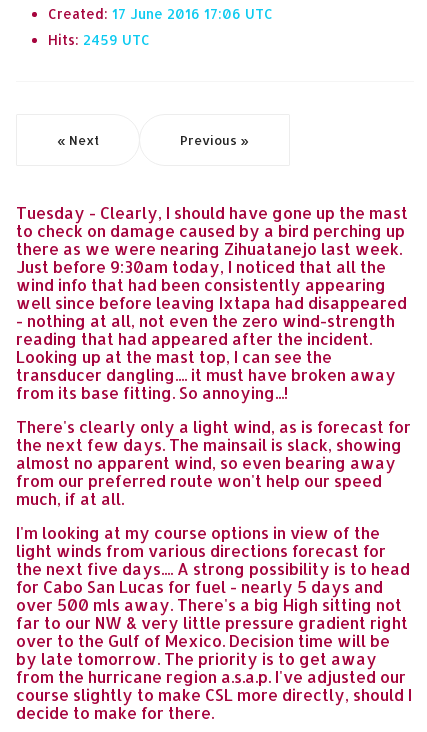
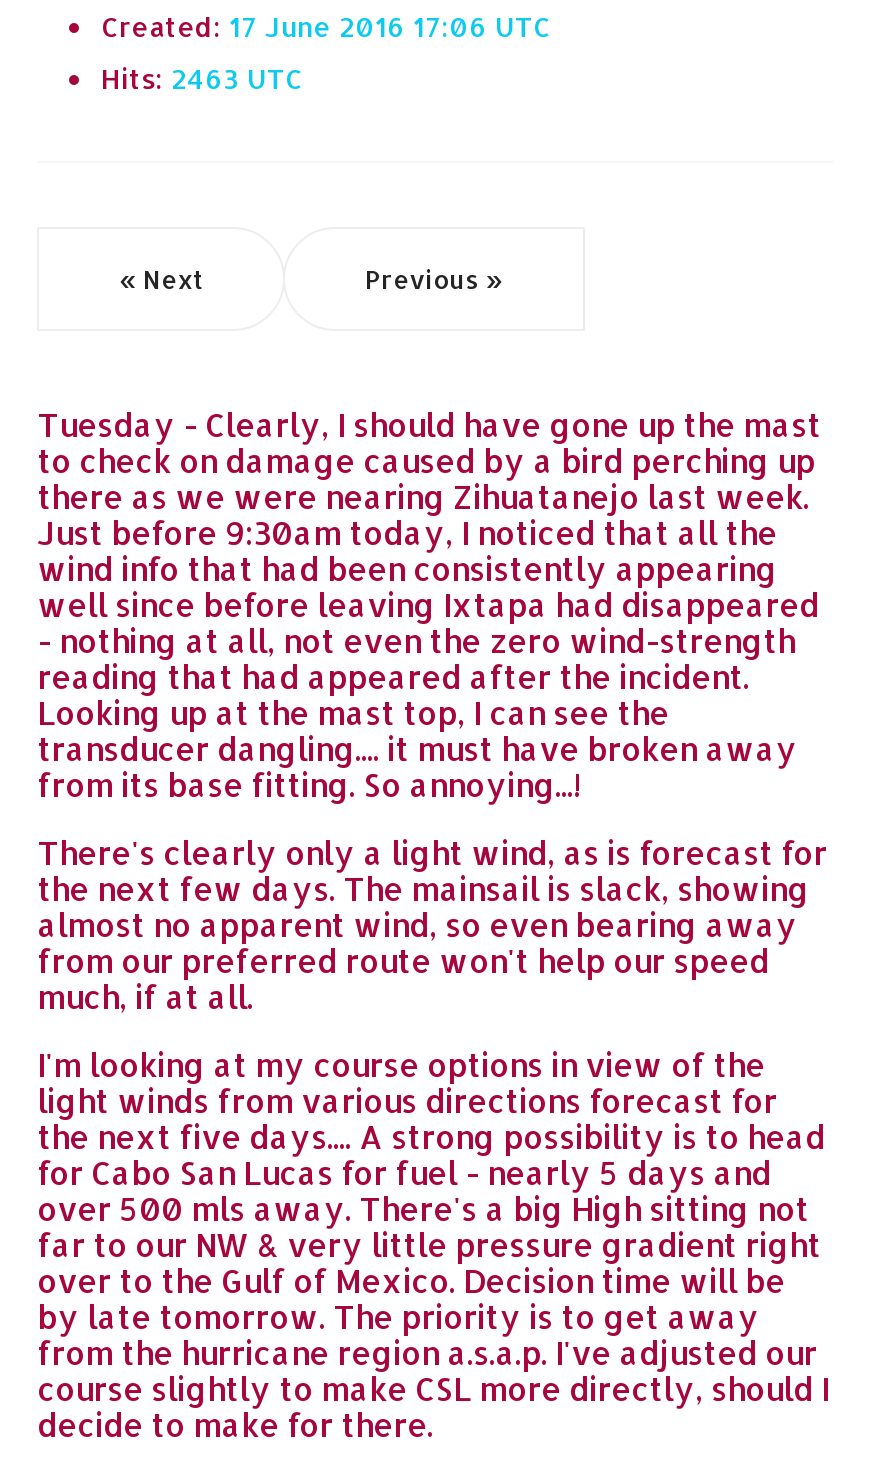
[48,31,118,48] Hits: 2459 -> [101,61,239,95] Hits: 2463

